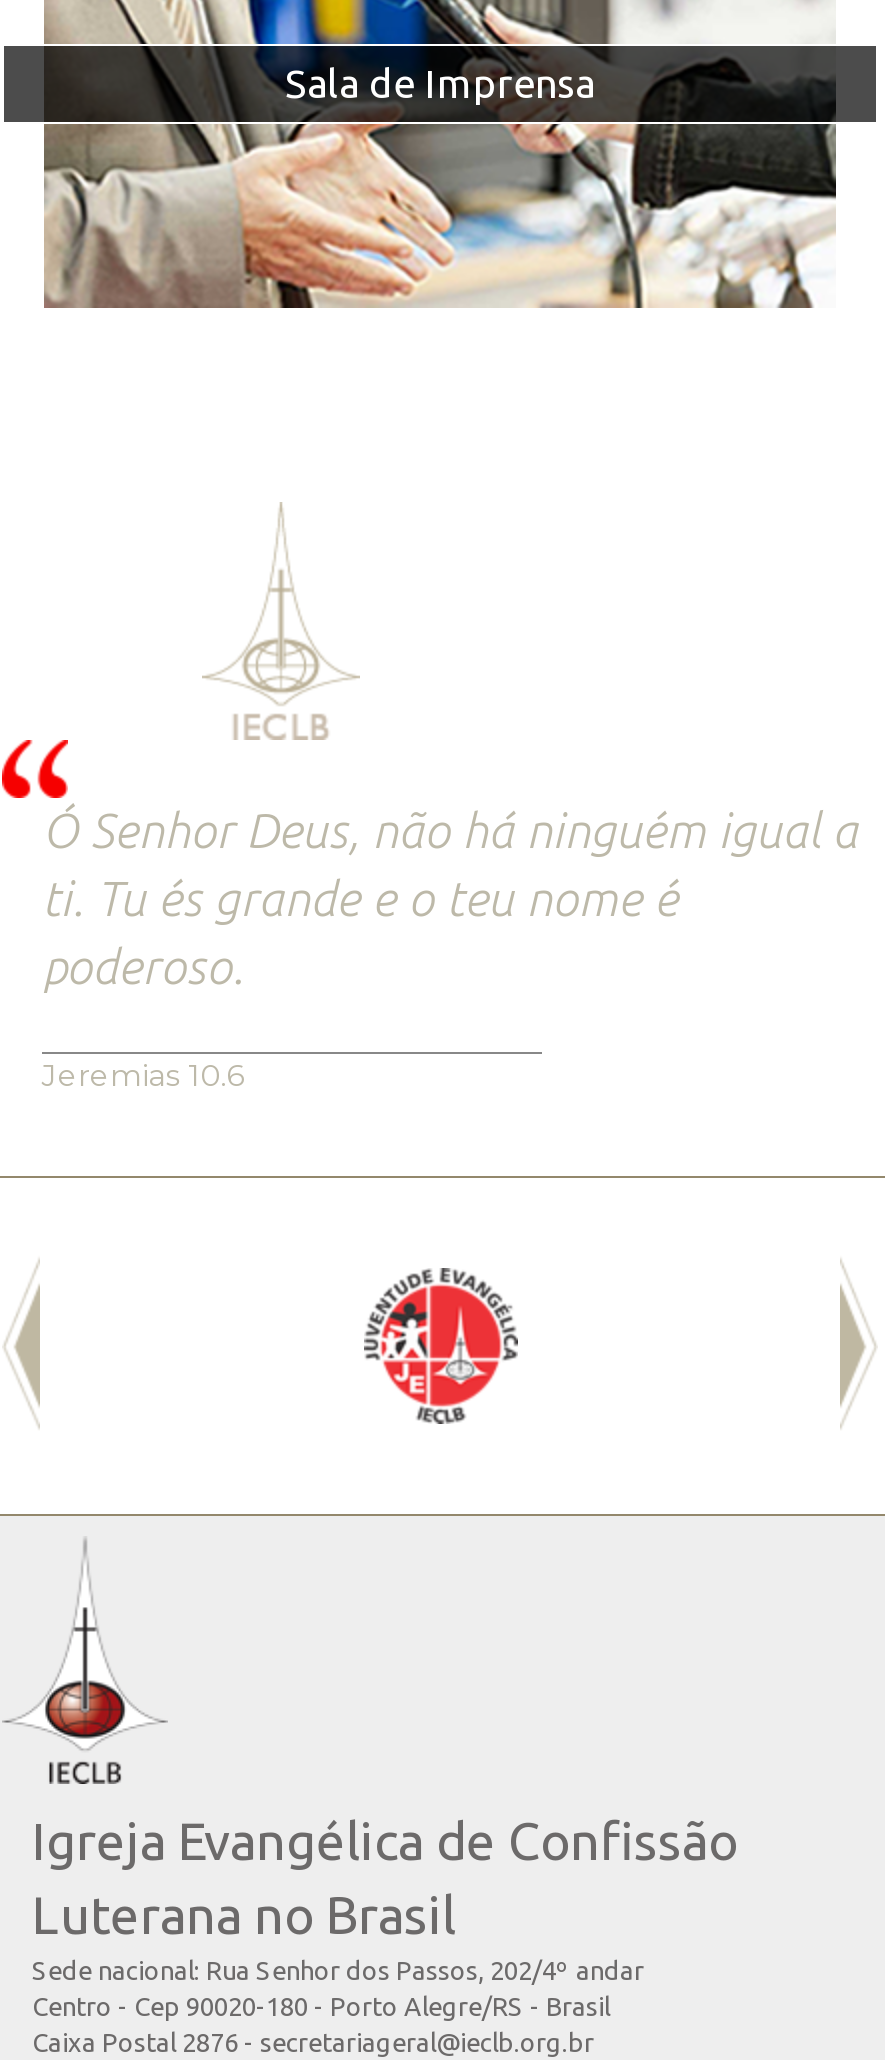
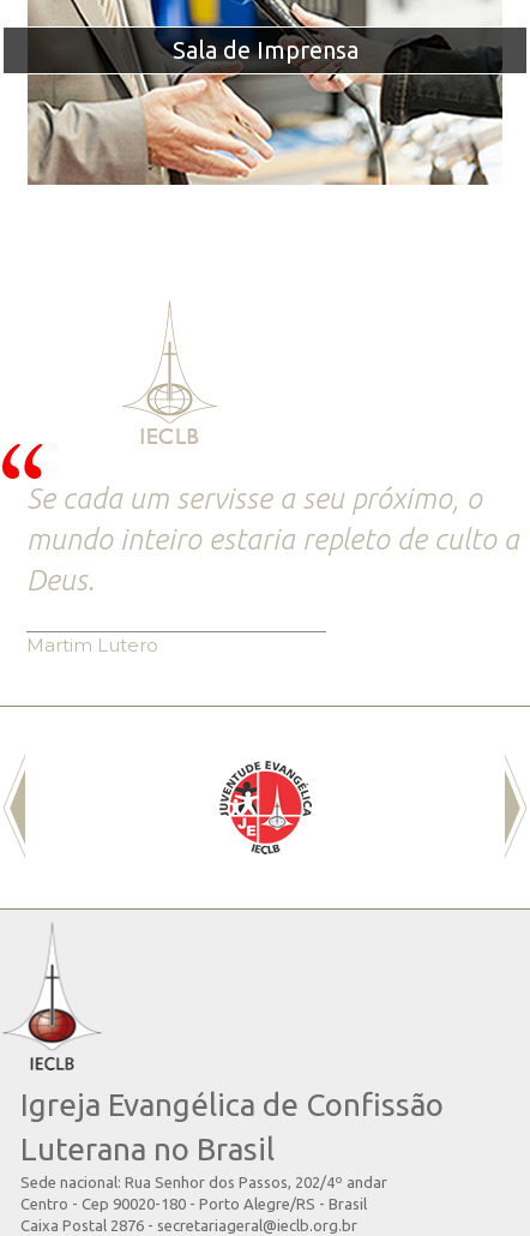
[42,804,858,994] Ó Senhor Deus, não há ninguém igual a | ti. Tu és grande e o teu nome é | poderoso. -> [26,482,519,596] Se cada um servisse a seu próximo, o | mundo inteiro estaria repleto de culto a | Deus.
[42,1056,244,1094] Jeremias 10.6 -> [26,633,158,656] Martim Lutero

